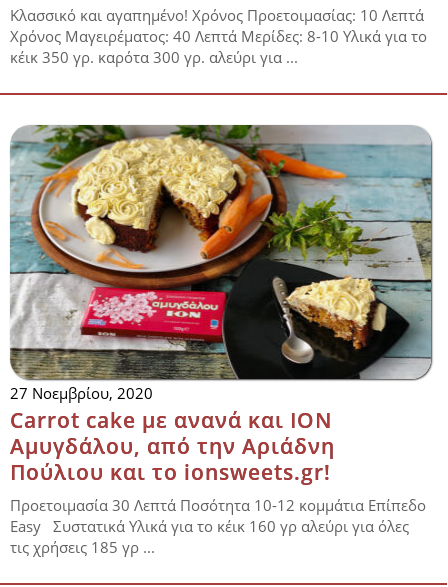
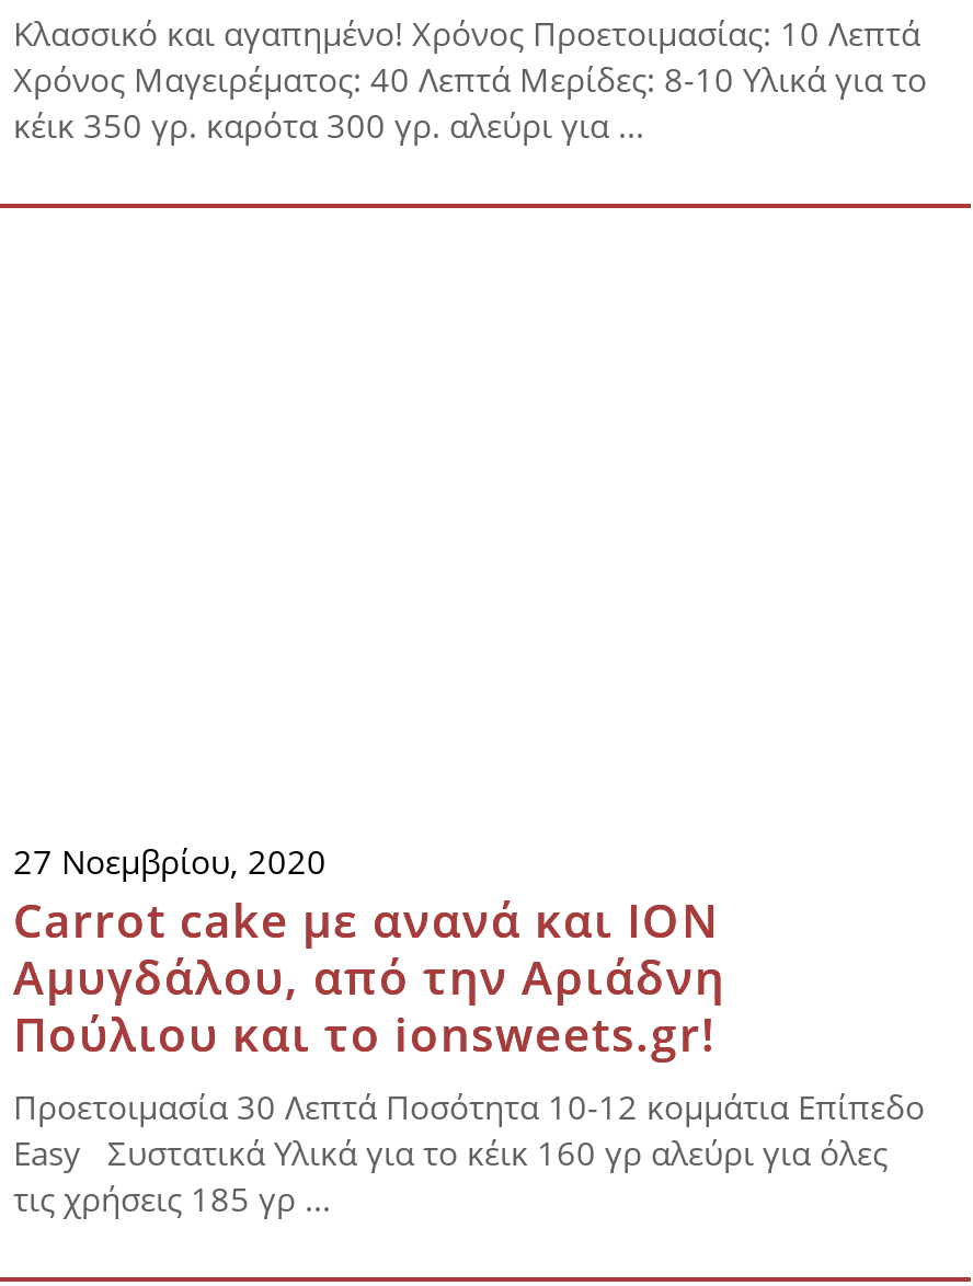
[9,124,433,381] [image] -> none

